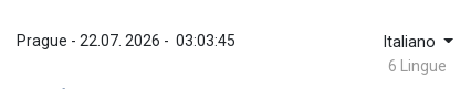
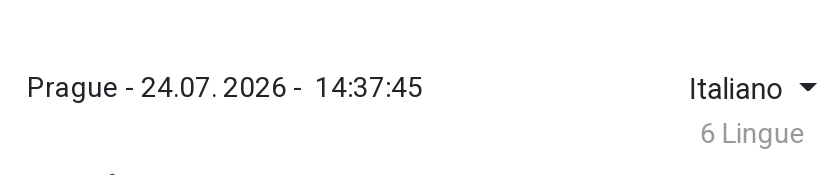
[17,32,236,50] Prague - 22.07. 2026 - 03:03:45 -> [27,71,423,103] Prague - 24.07. 2026 - 14:37:45

